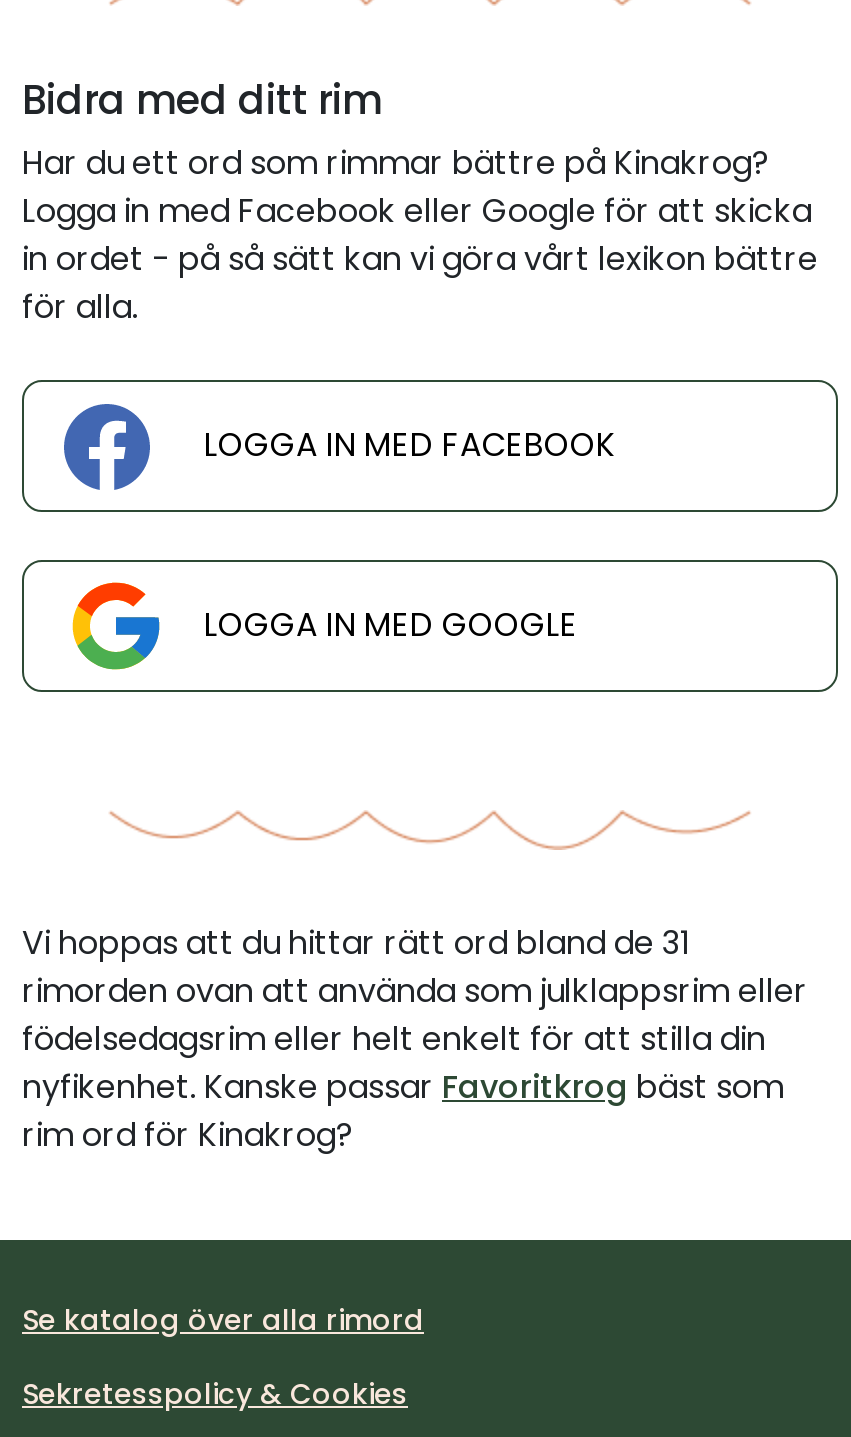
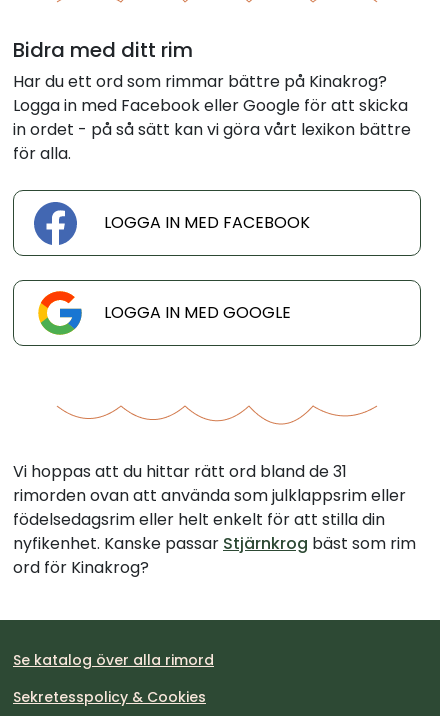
[22,1064,784,1158] nyfikenhet. Kanske passar Favoritkrog bäst som | rim ord för Kinakrog? -> [13,532,416,579] nyfikenhet. Kanske passar Stjärnkrog bäst som rim | ord för Kinakrog?

